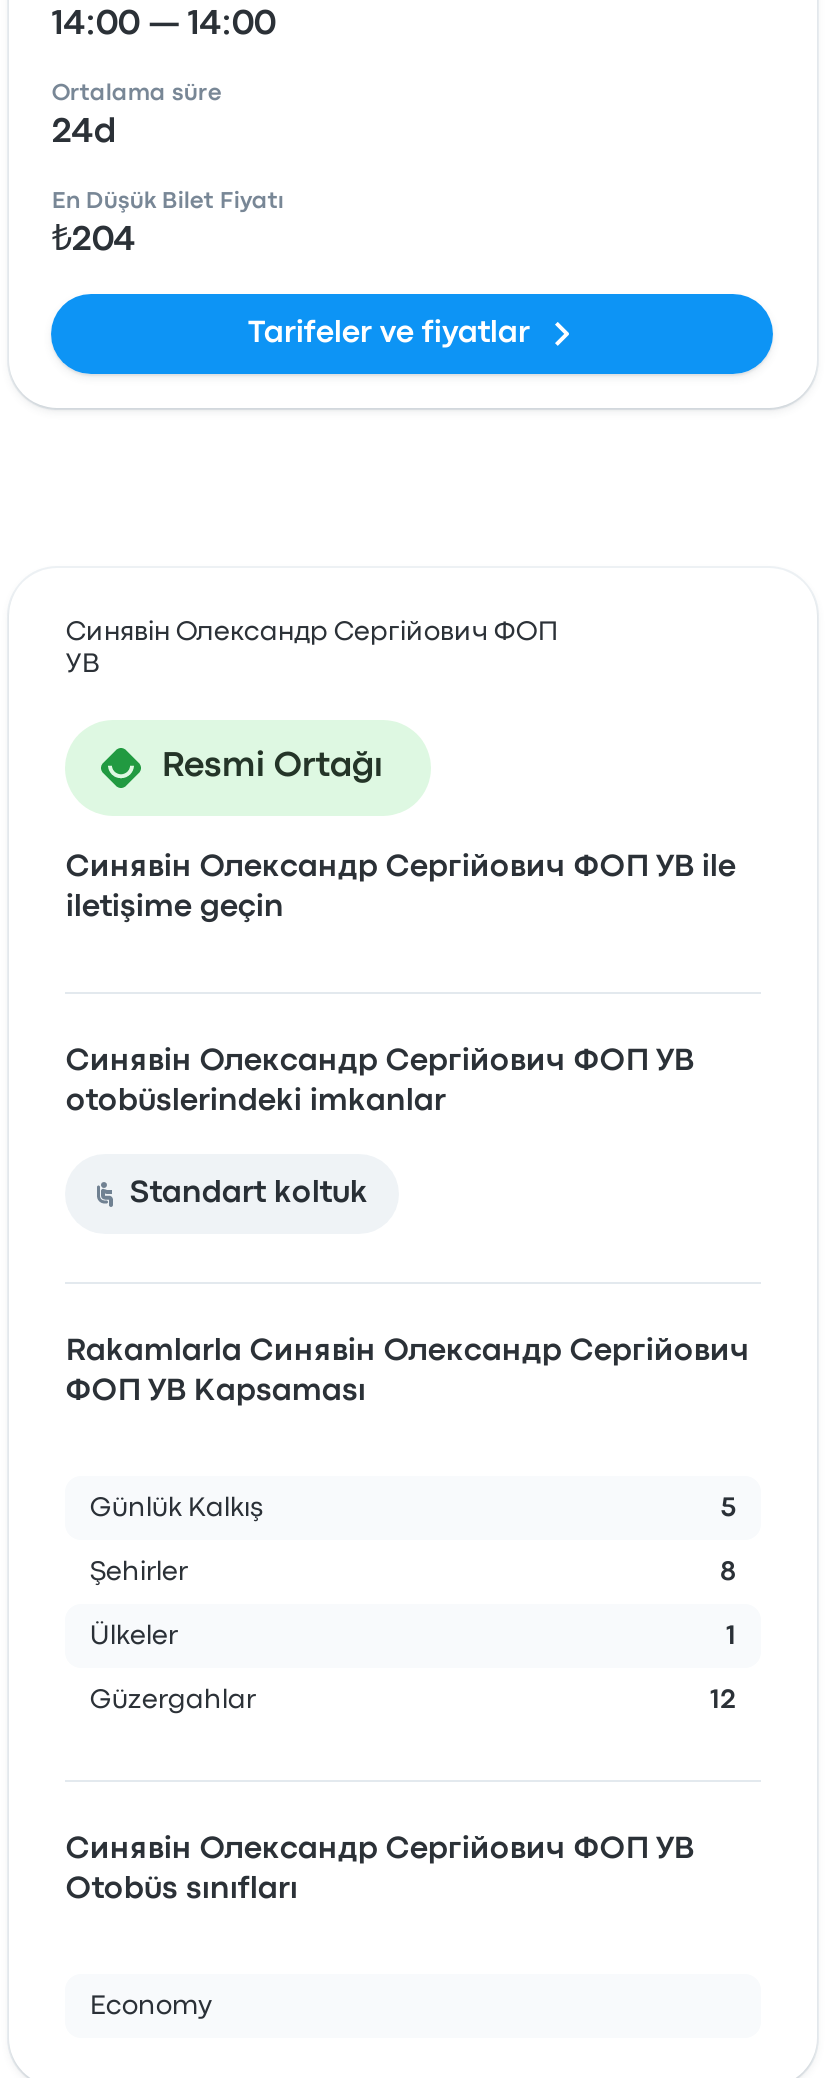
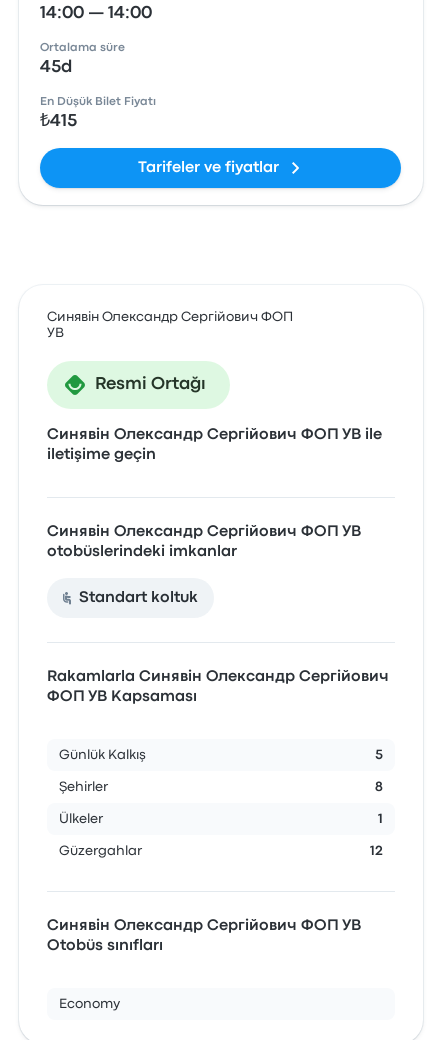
[52,118,116,148] 24d -> [40,60,72,75] 45d
[52,226,136,256] ₺204 -> [40,114,77,129] ₺415

